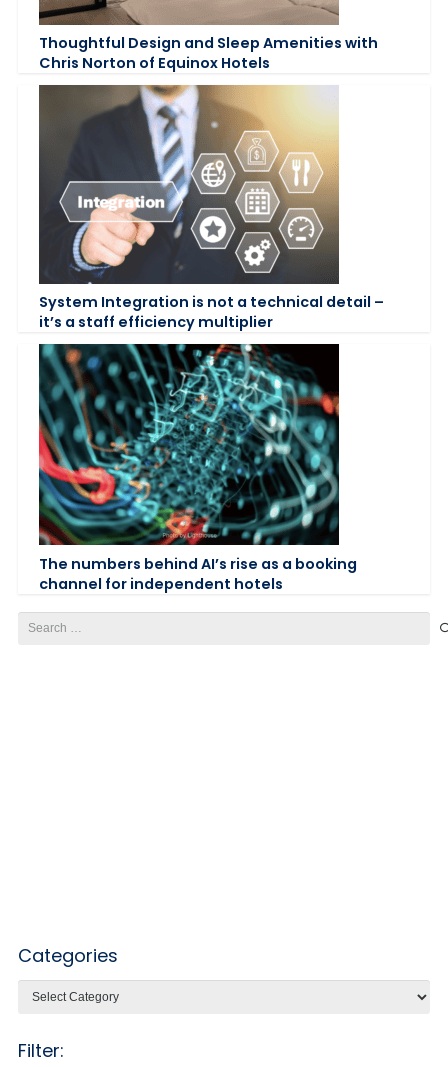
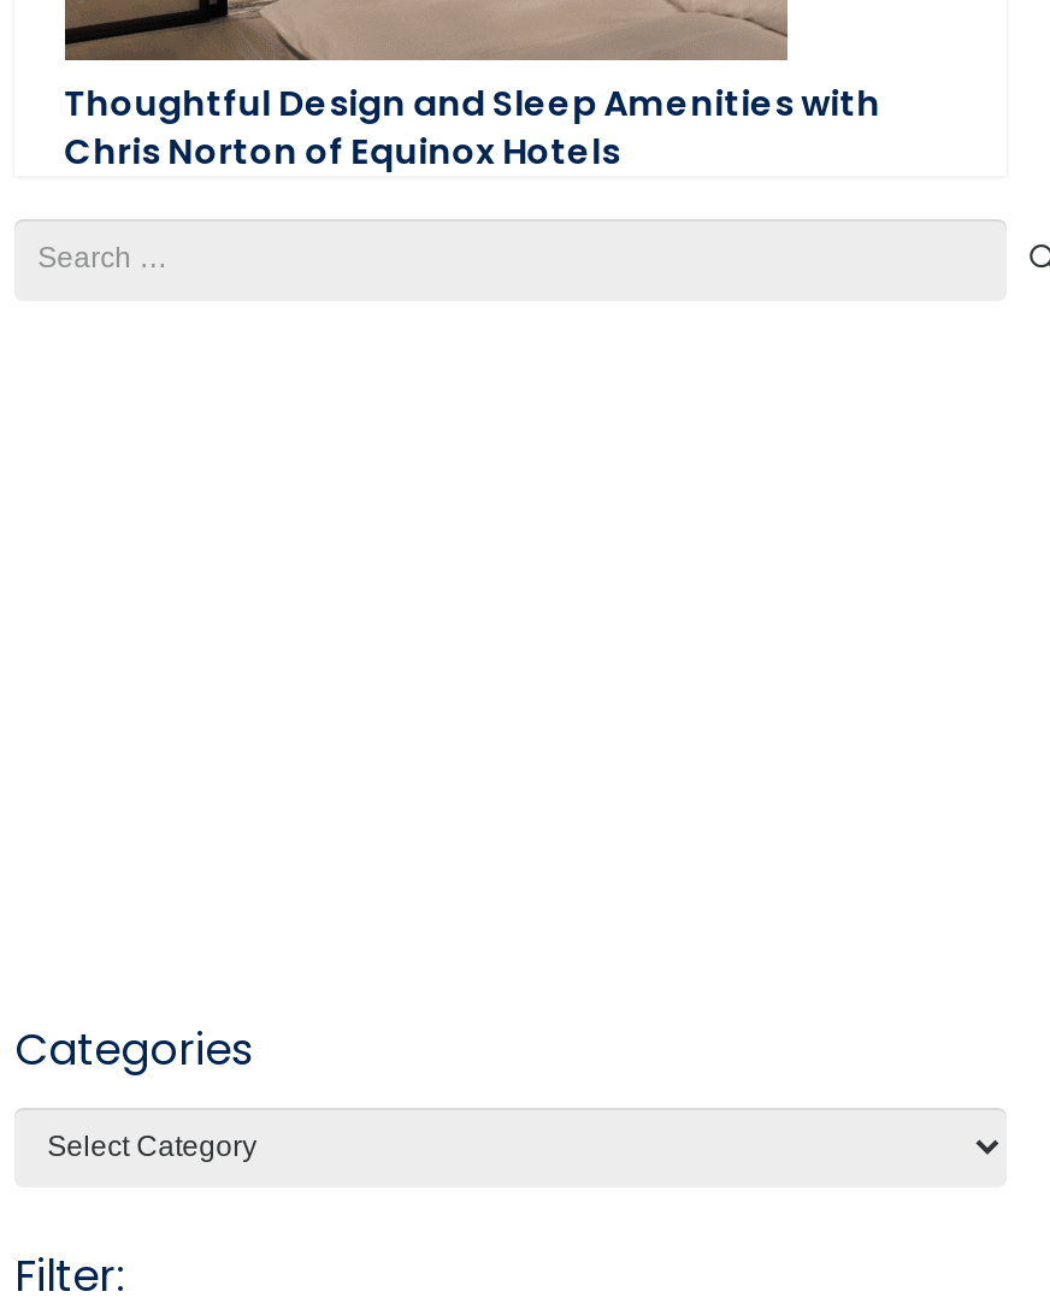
[39,84,384,332] [image] | System Integration is not a technical detail – | it’s a staff efficiency multiplier -> none
[38,343,357,594] [image] | The numbers behind AI’s rise as a booking | channel for independent hotels -> none

